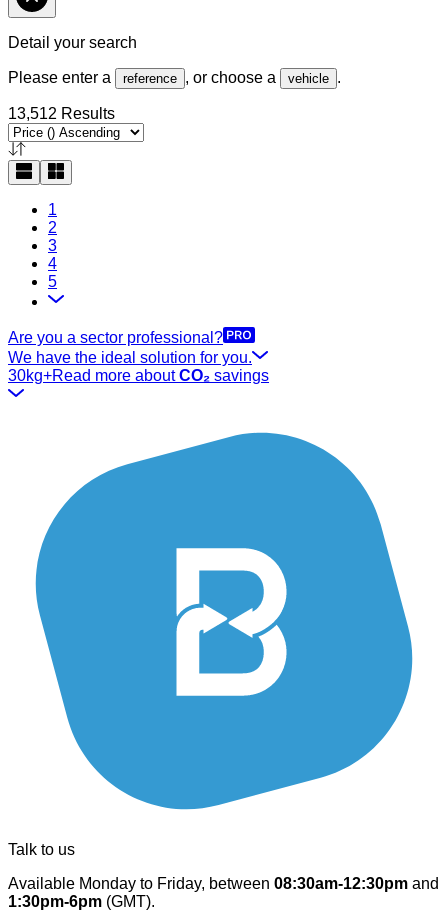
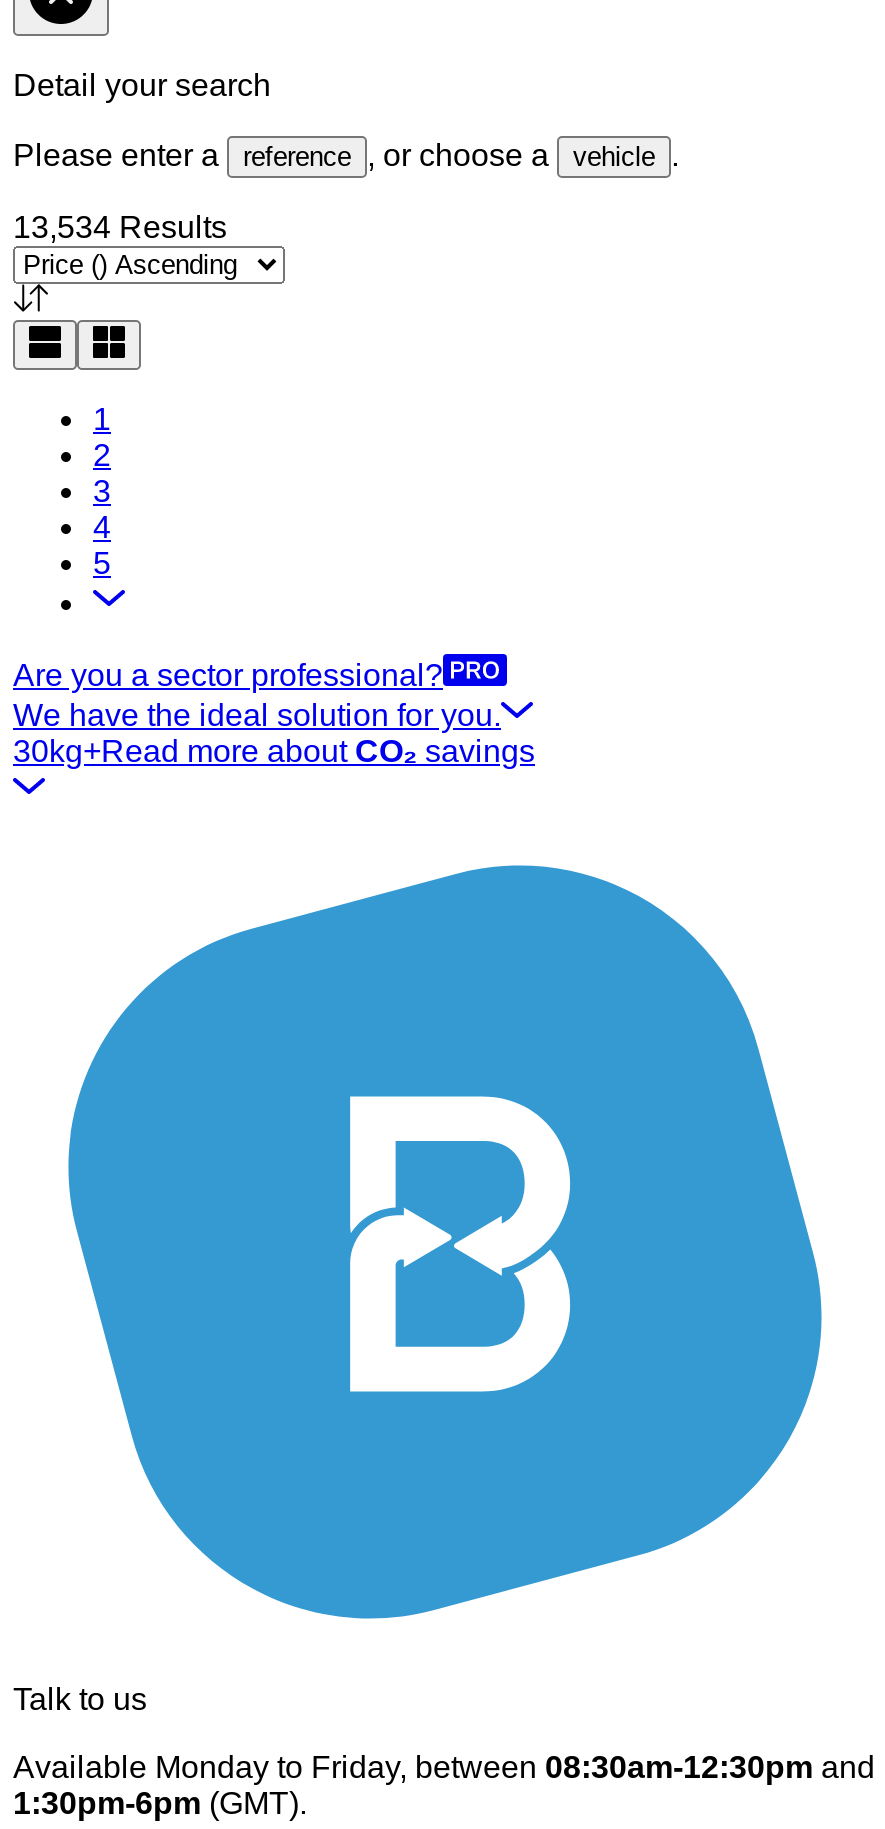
[8,105,115,122] 13,512 Results -> [13,210,227,244] 13,534 Results

